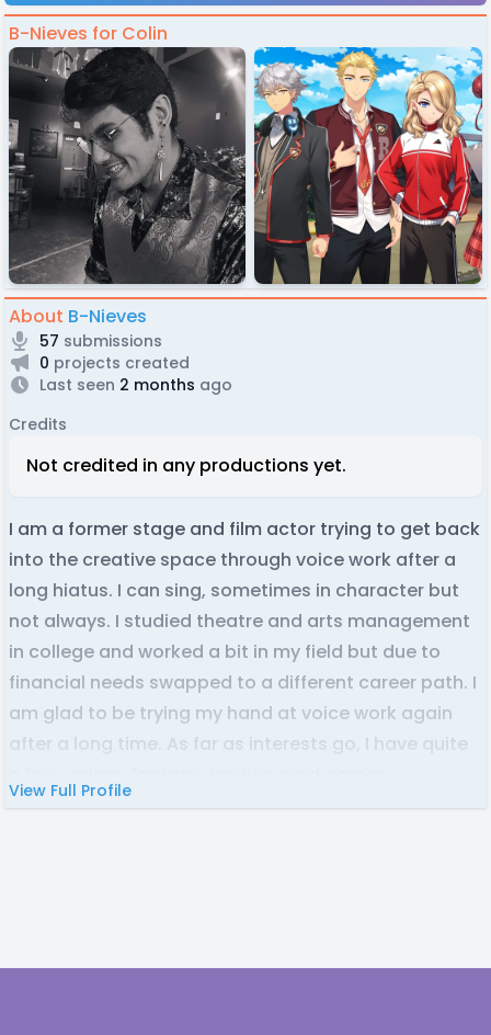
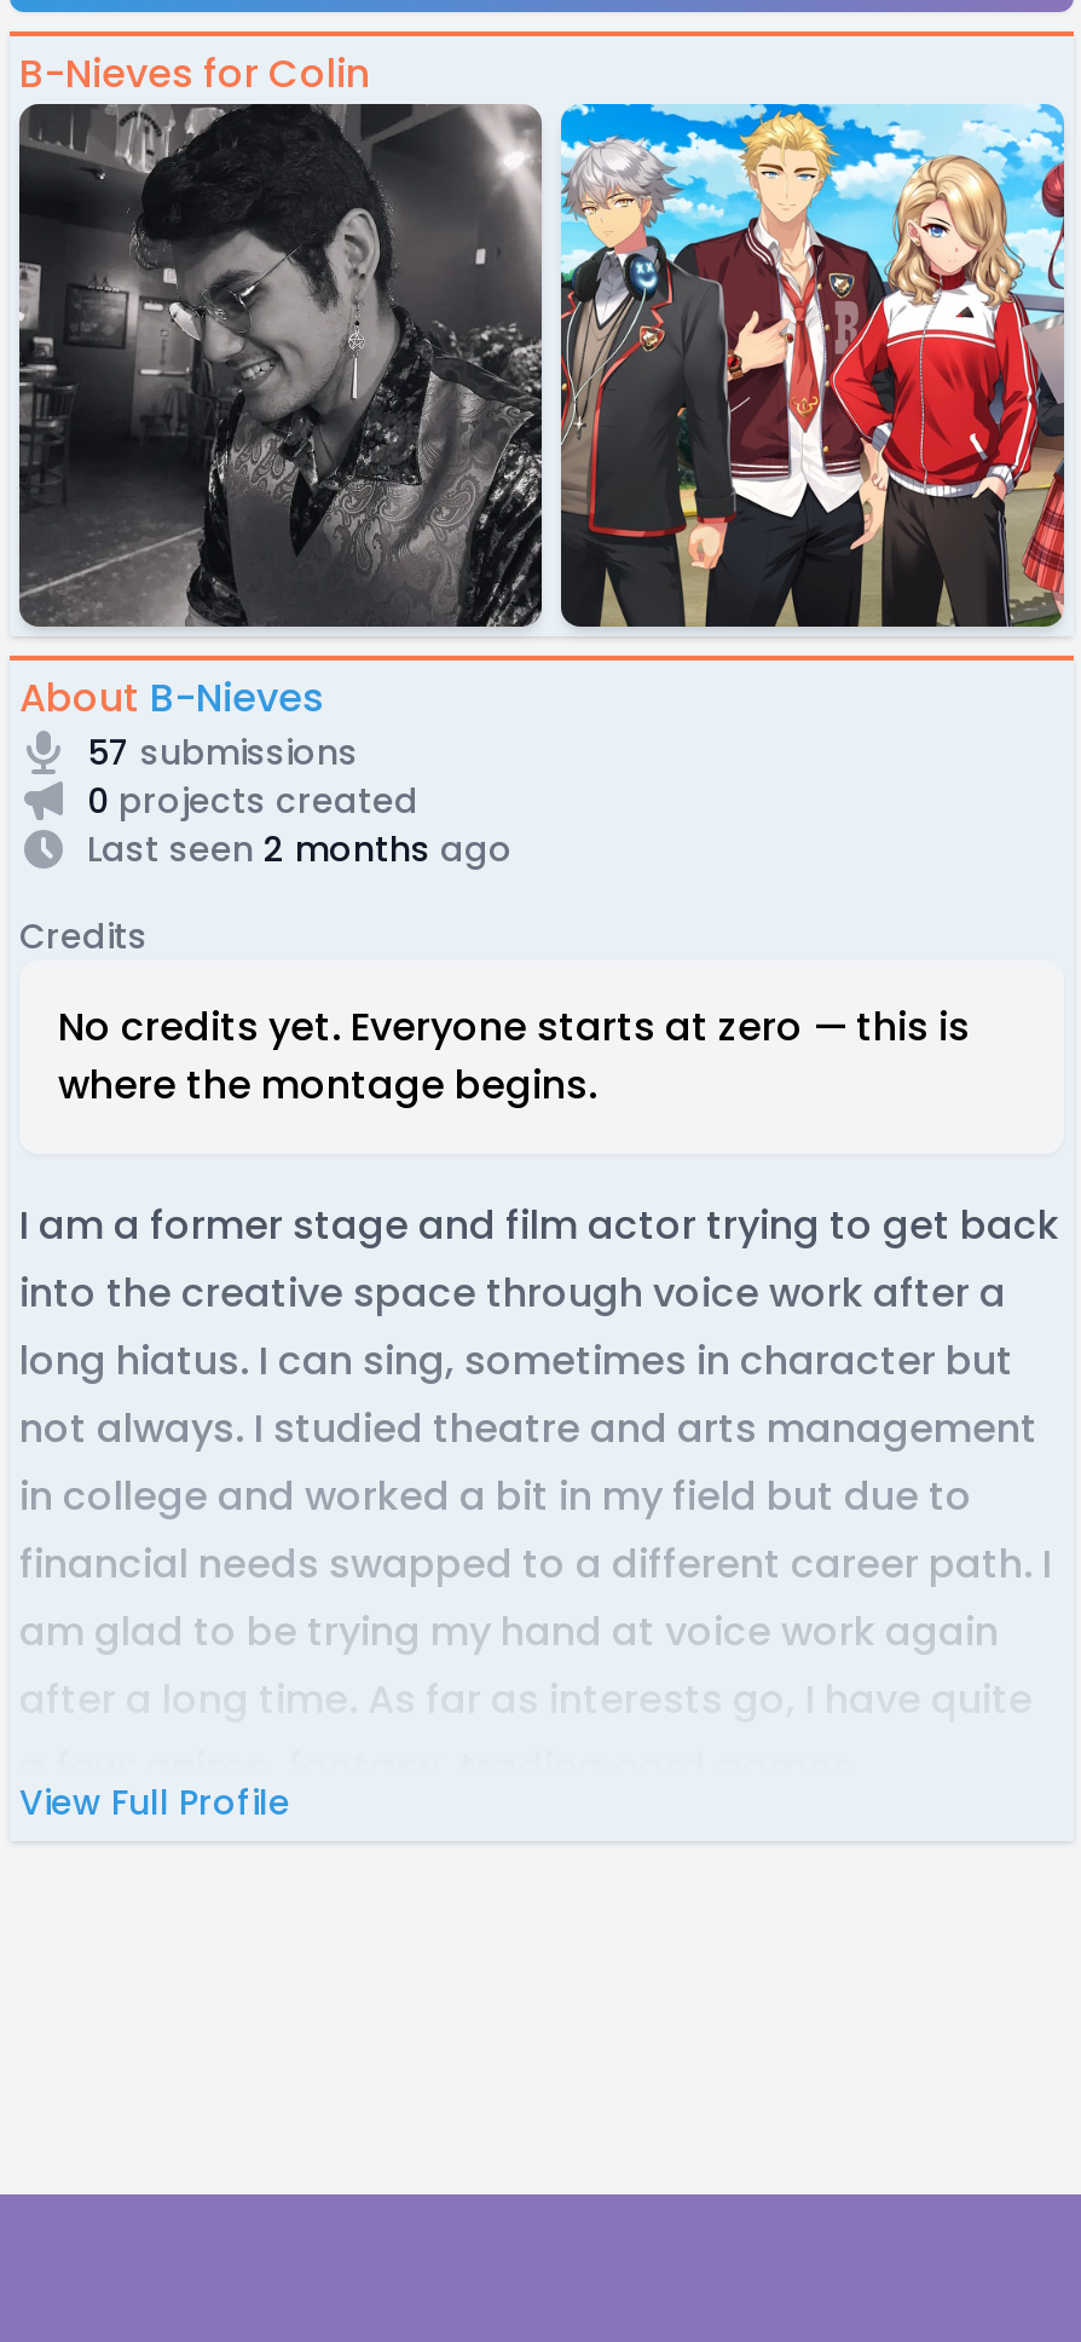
[26,453,346,478] Not credited in any productions yet. -> [58,999,970,1113] No credits yet. Everyone starts at zero — this is | where the montage begins.

